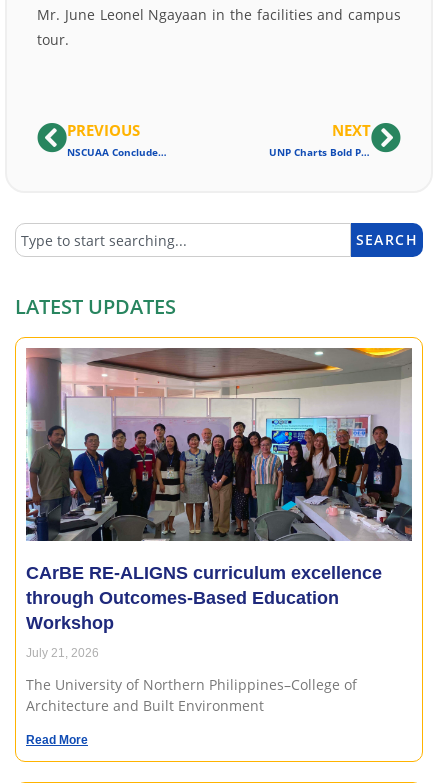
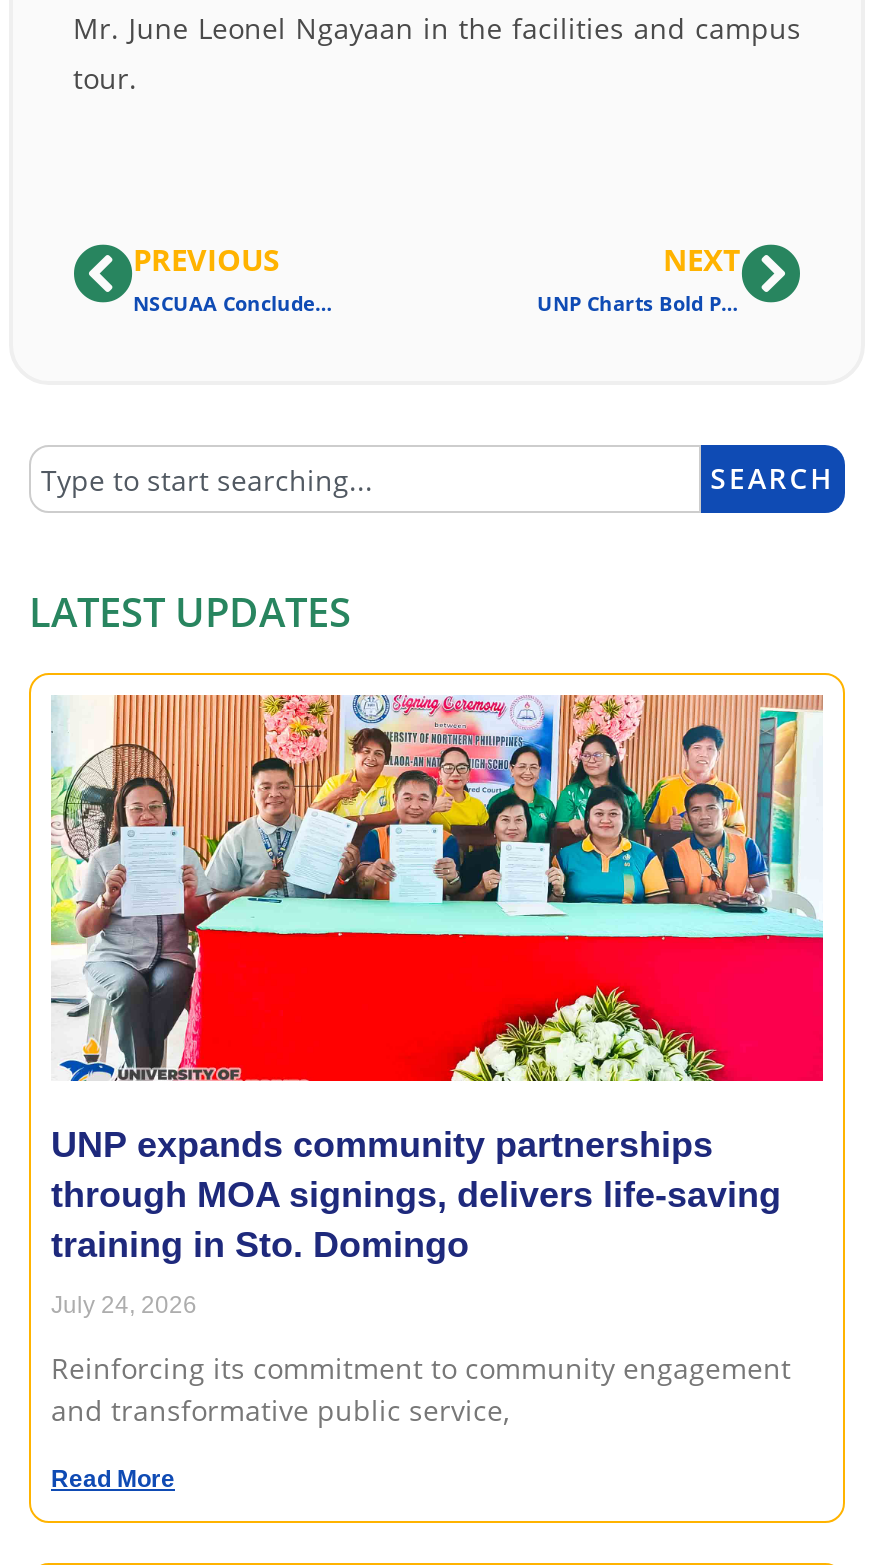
[25,347,413,633] [image] | CArBE RE-ALIGNS curriculum excellence | through Outcomes-Based Education | Workshop -> [49,693,825,1265] [image] | UNP expands community partnerships | through MOA signings, delivers life-saving | training in Sto. Domingo
[26,646,99,660] July 21, 2026 -> [51,1291,197,1319] July 24, 2026
[26,675,357,715] The University of Northern Philippines–College of | Architecture and Built Environment -> [51,1349,791,1429] Reinforcing its commitment to community engagement | and transformative public service,

